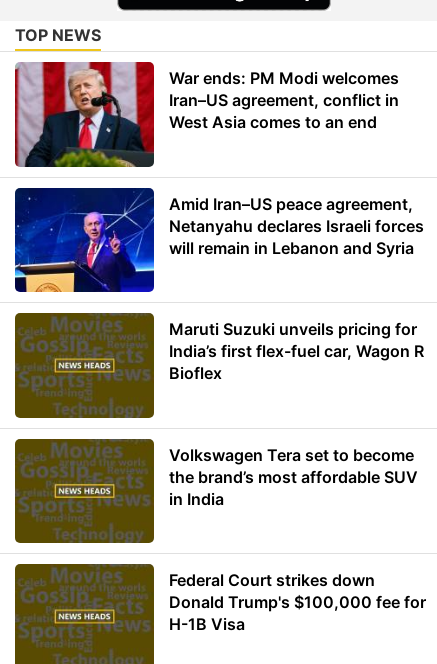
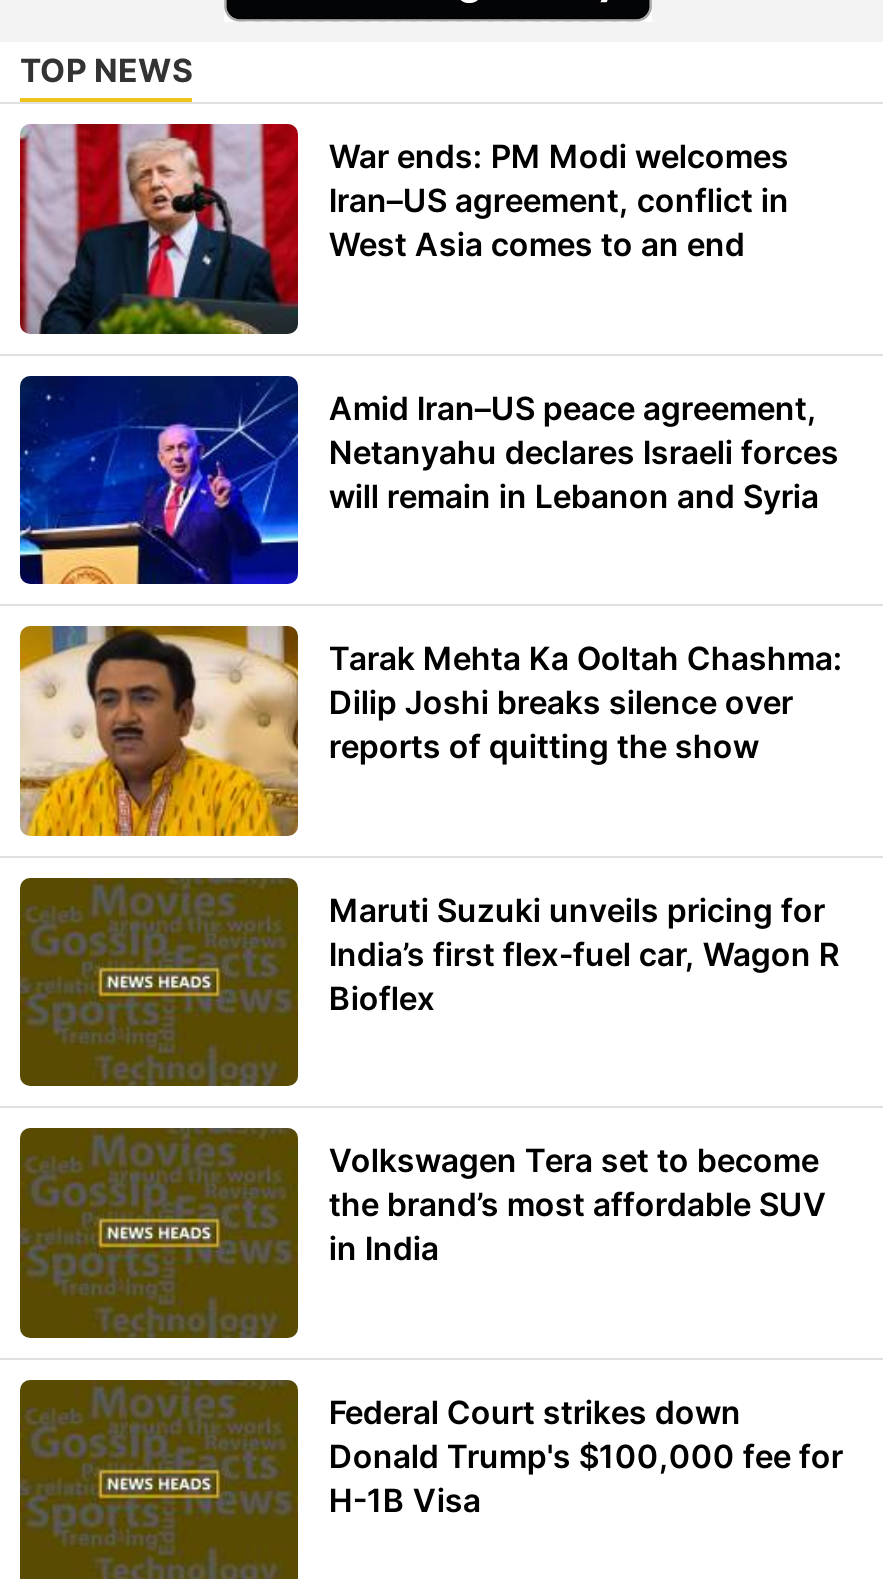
none -> [18,624,843,838] [image] | Tarak Mehta Ka Ooltah Chashma: | Dilip Joshi breaks silence over | reports of quitting the show

